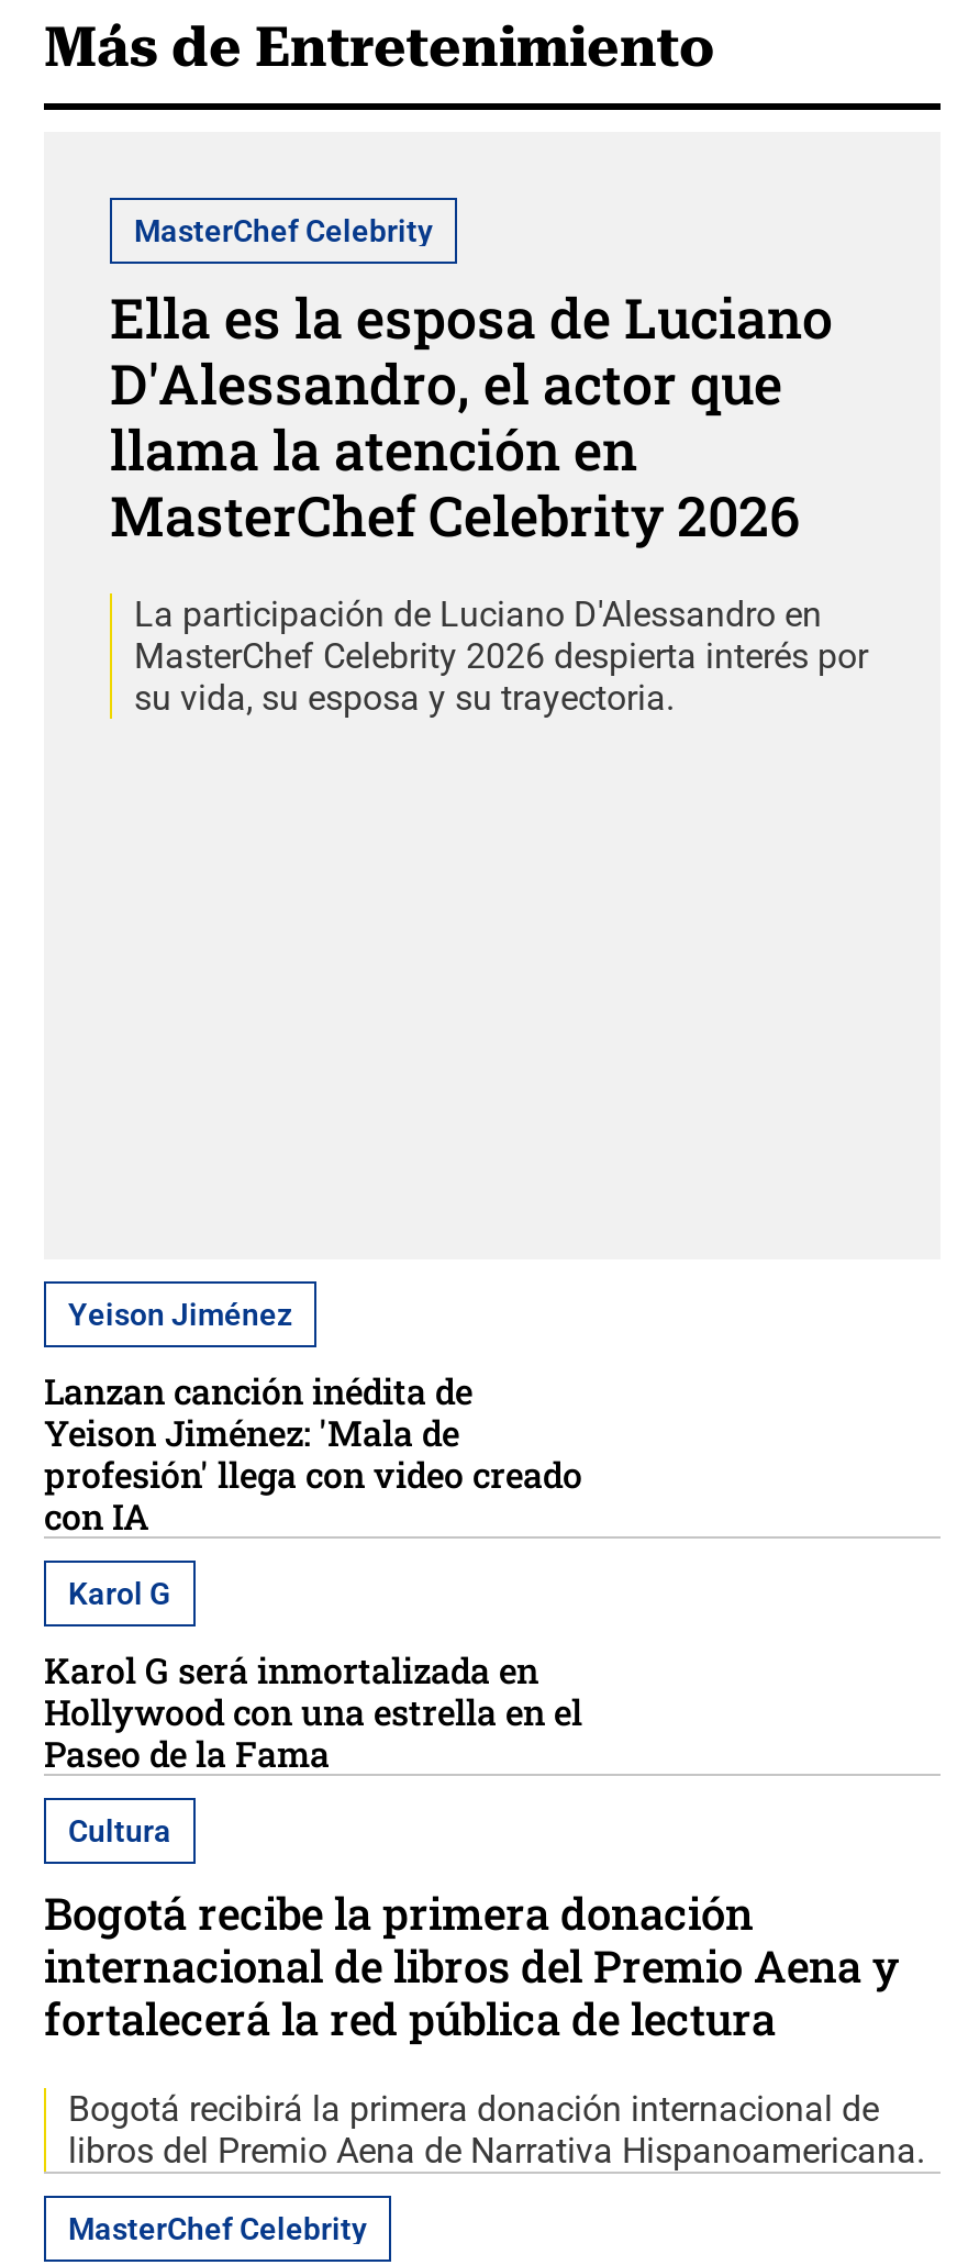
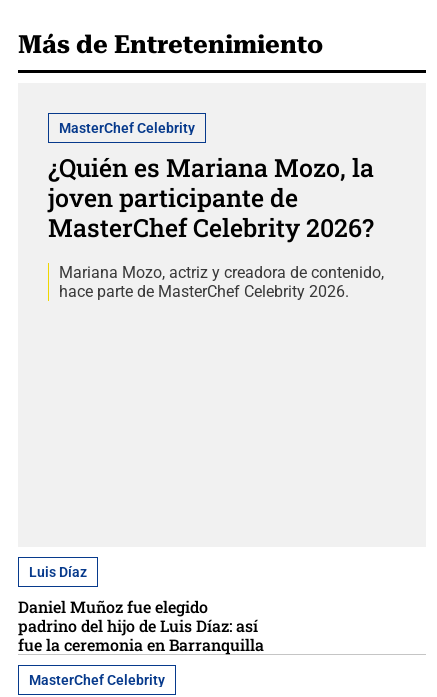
[110,281,868,718] Ella es la esposa de Luciano | D'Alessandro, el actor que | llama la atención en | MasterChef Celebrity 2026 | La participación de Luciano D'Alessandro en | MasterChef Celebrity 2026 despierta interés por | su vida, su esposa y su trayectoria. -> [48,151,384,301] ¿Quién es Mariana Mozo, la | joven participante de | MasterChef Celebrity 2026? | Mariana Mozo, actriz y creadora de contenido, | hace parte de MasterChef Celebrity 2026.
[44,1296,925,2170] Yeison Jiménez | Lanzan canción inédita de | Yeison Jiménez: 'Mala de | profesión' llega con video creado | con IA | Karol G | Karol G será inmortalizada en | Hollywood con una estrella en el | Paseo de la Fama | Cultura | Bogotá recibe la primera donación | internacional de libros del Premio Aena y | fortalecerá la red pública de lectura | Bogotá recibirá la primera donación internacional de | libros del Premio Aena de Narrativa Hispanoamericana. -> [18,563,264,654] Luis Díaz | Daniel Muñoz fue elegido | padrino del hijo de Luis Díaz: así | fue la ceremonia en Barranquilla

